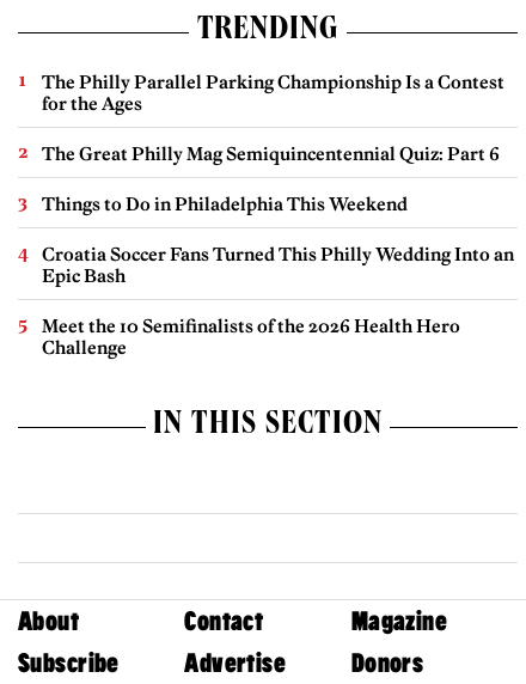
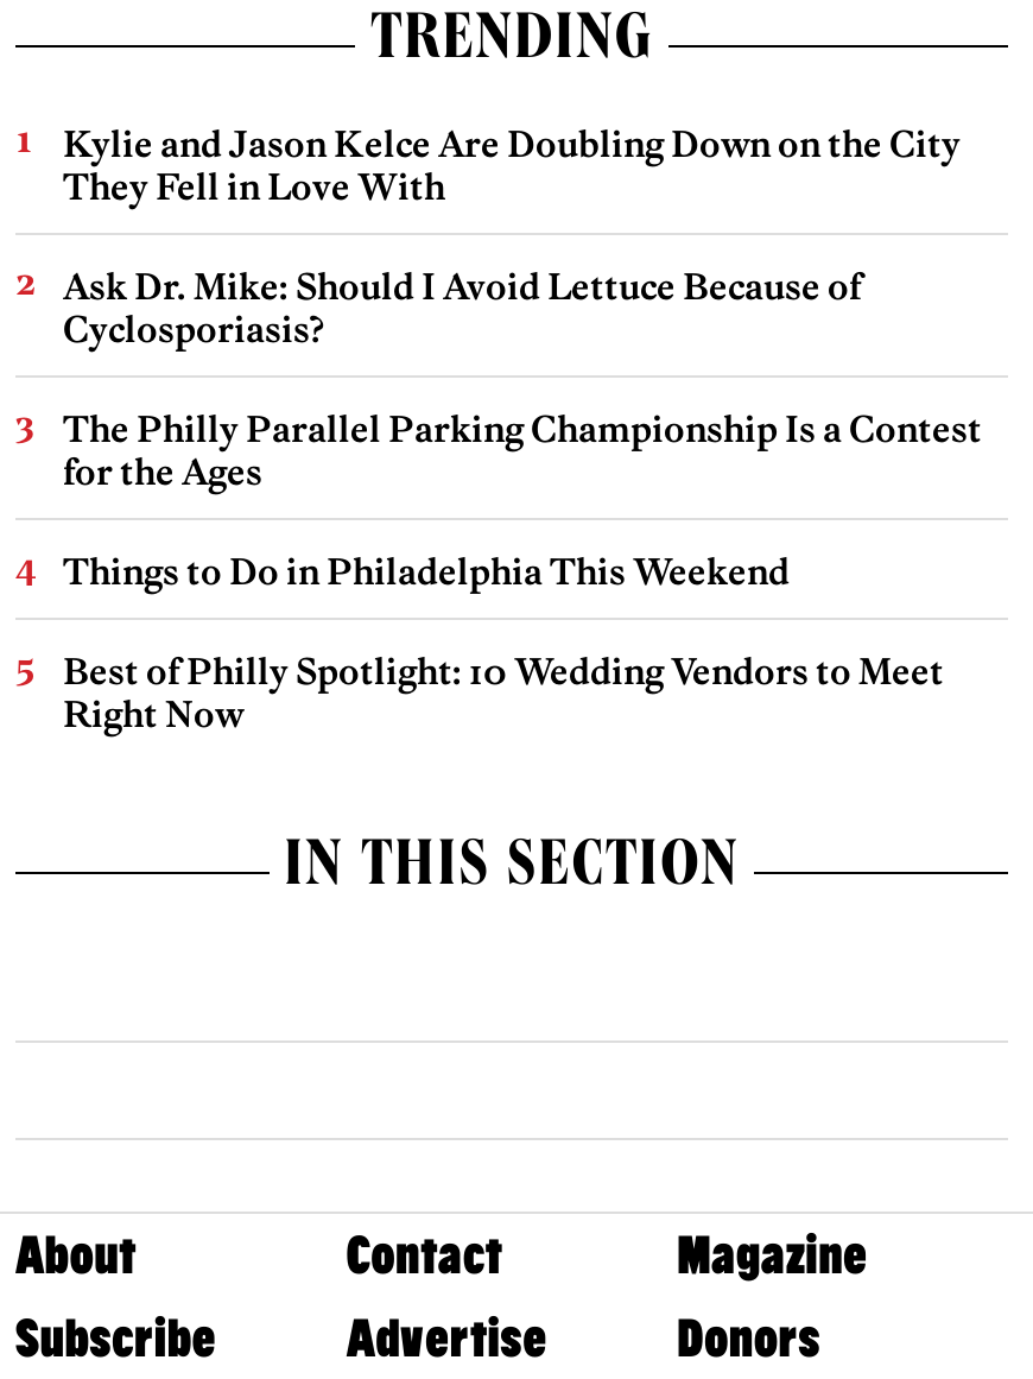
none -> [63,121,961,351] Kylie and Jason Kelce Are Doubling Down on the City | They Fell in Love With | Ask Dr. Mike: Should I Avoid Lettuce Because of | Cyclosporiasis?
moved [42,71,504,115] -> [63,406,982,494]: The Philly Parallel Parking Championship Is a Contest | for the Ages
[42,143,500,165] The Great Philly Mag Semiquincentennial Quiz: Part 6 -> none
moved [42,193,408,216] -> [63,548,790,593]: Things to Do in Philadelphia This Weekend
[42,243,514,359] Croatia Soccer Fans Turned This Philly Wedding Into an | Epic Bash | Meet the 10 Semifinalists of the 2026 Health Hero | Challenge -> [63,648,944,736] Best of Philly Spotlight: 10 Wedding Vendors to Meet | Right Now

